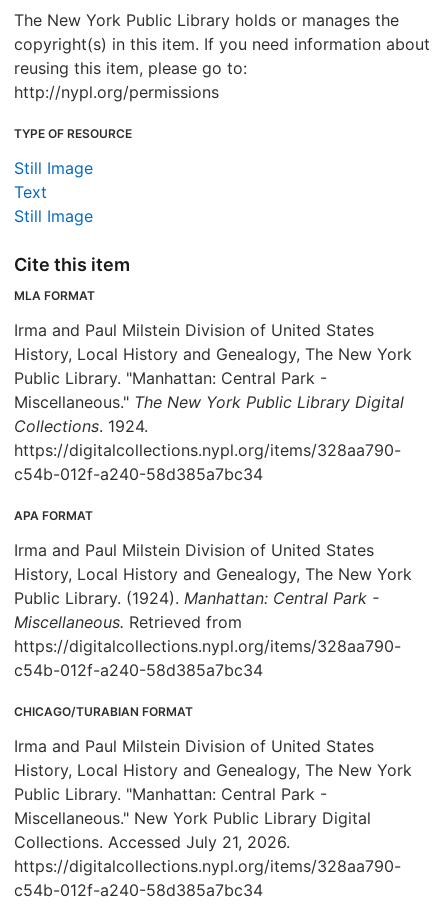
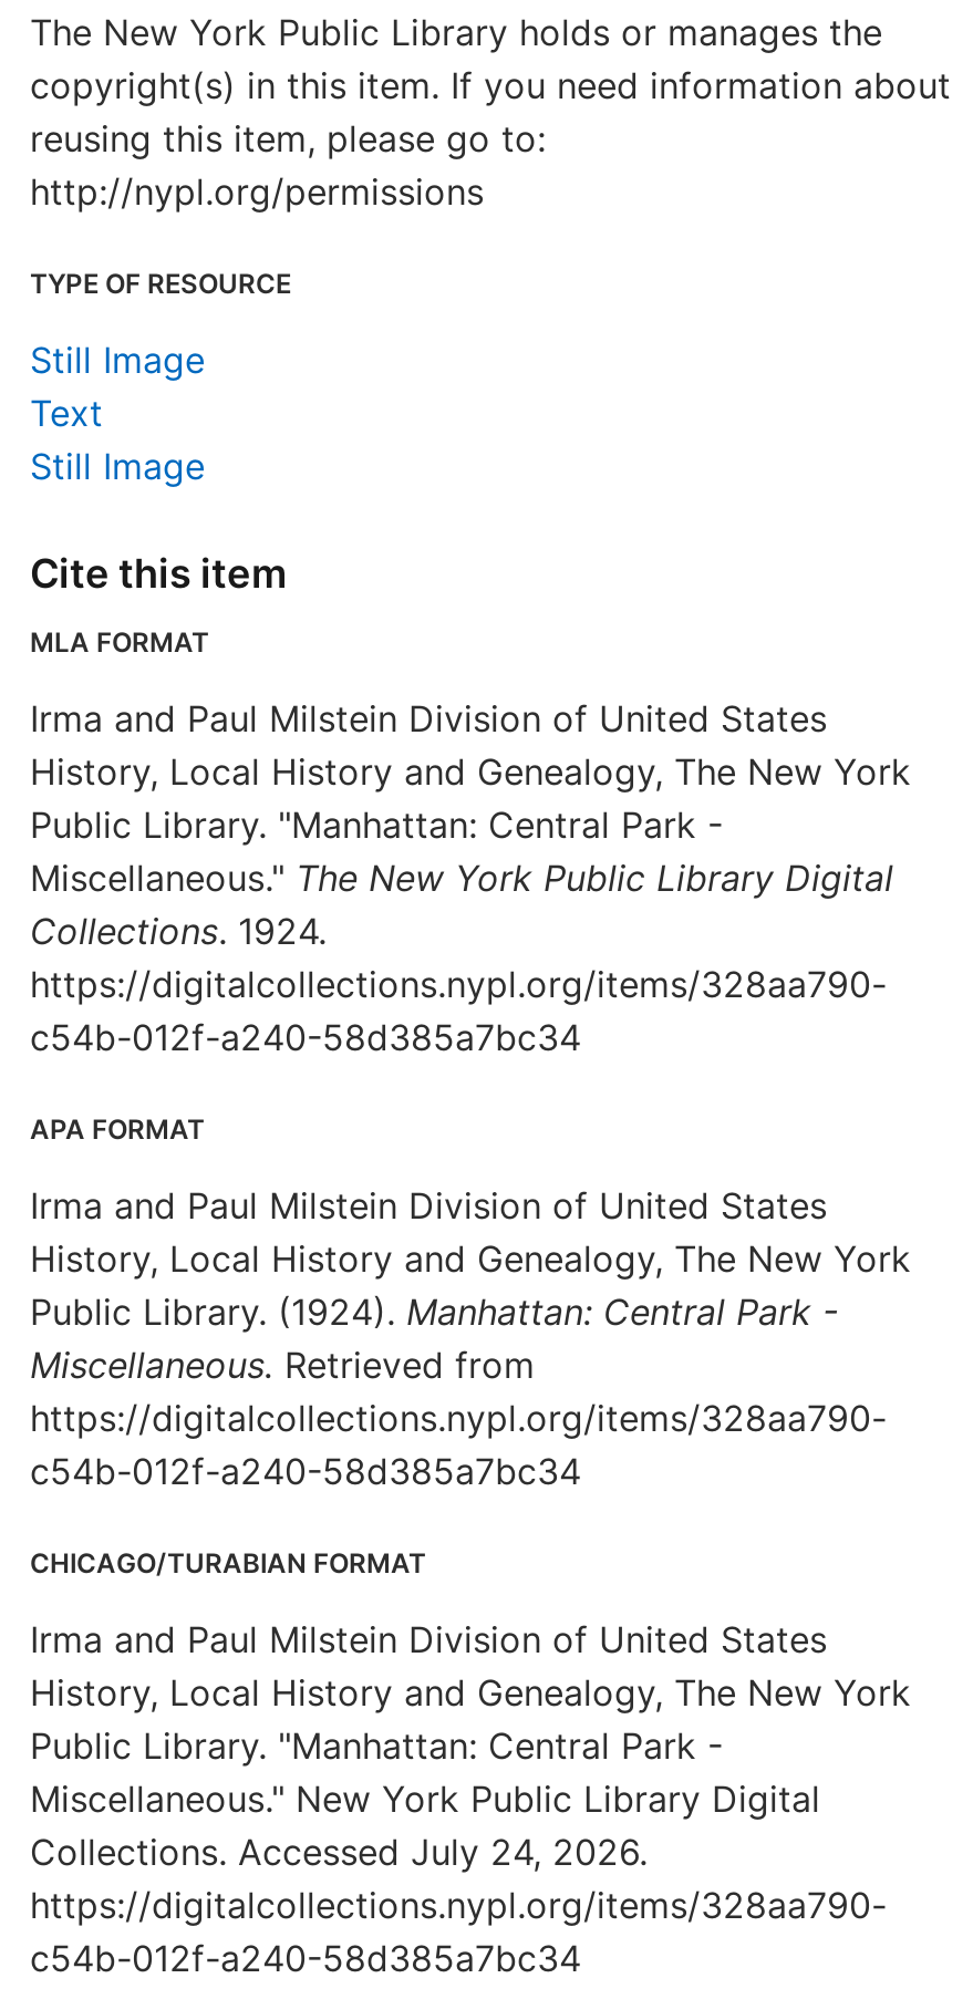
[14,832,290,852] Collections. Accessed July 21, 2026. -> [30,1830,648,1874] Collections. Accessed July 24, 2026.

